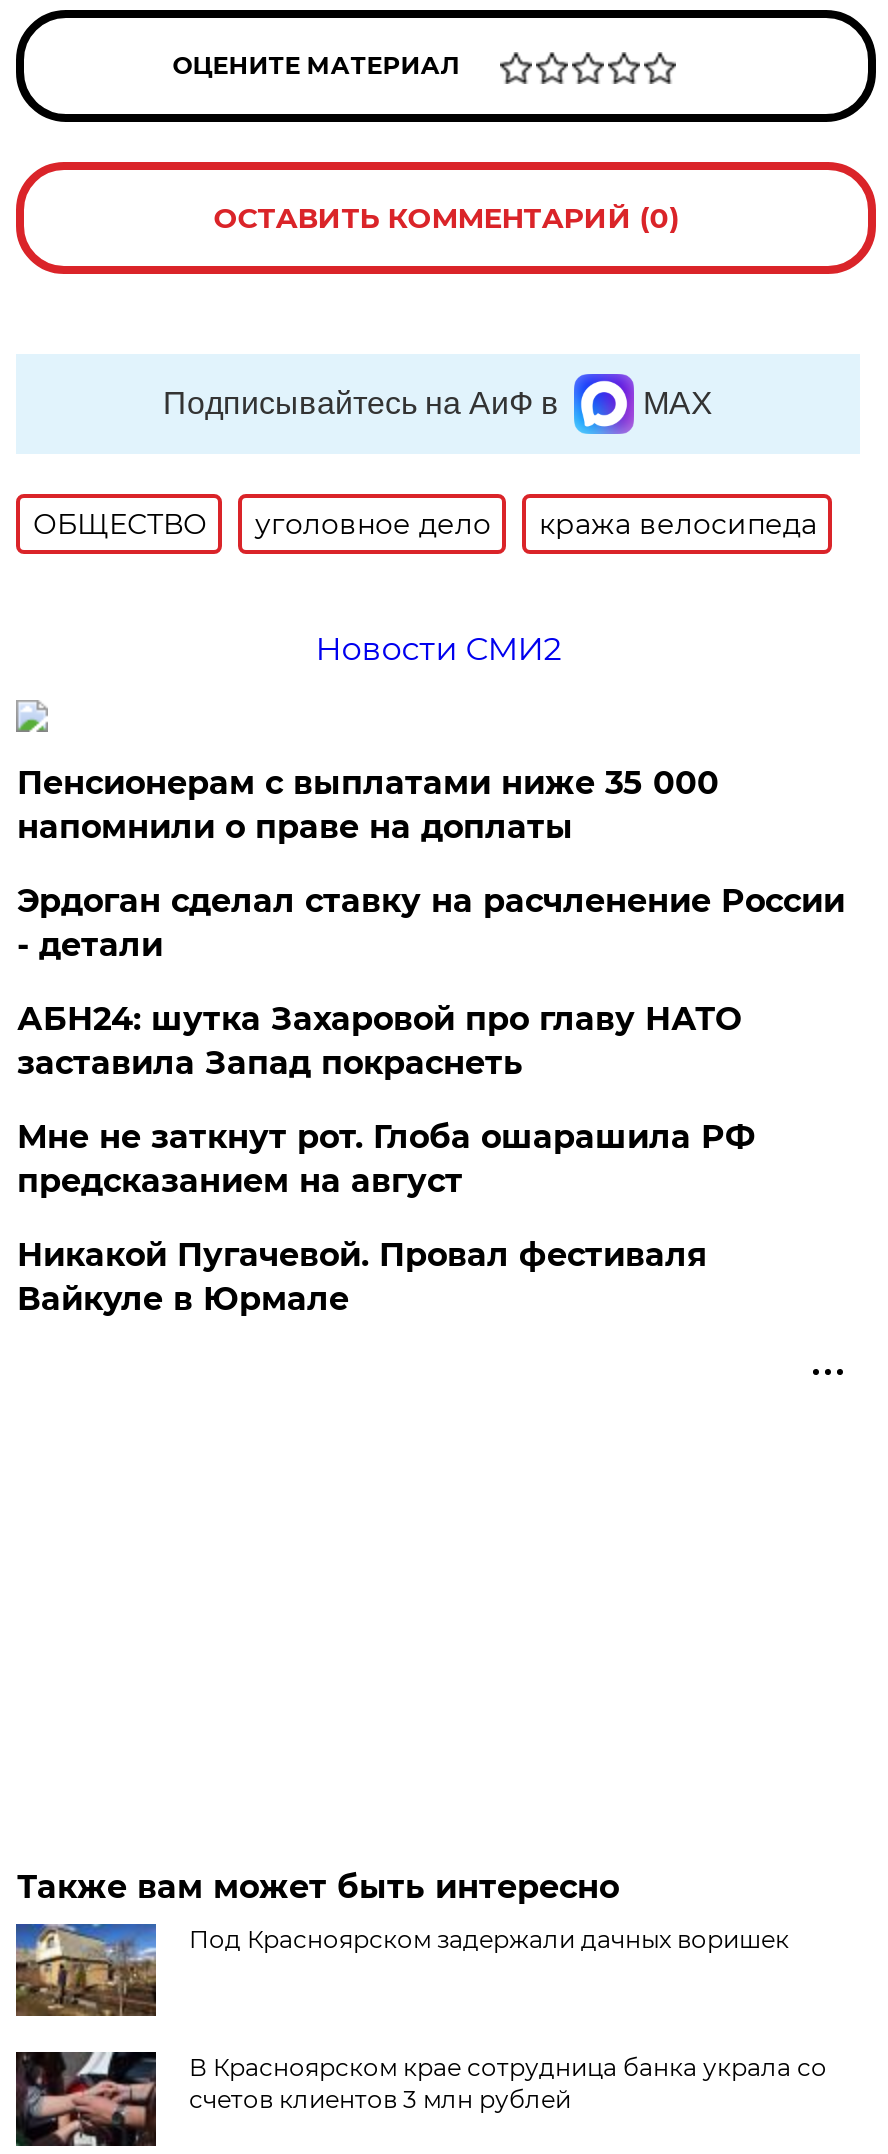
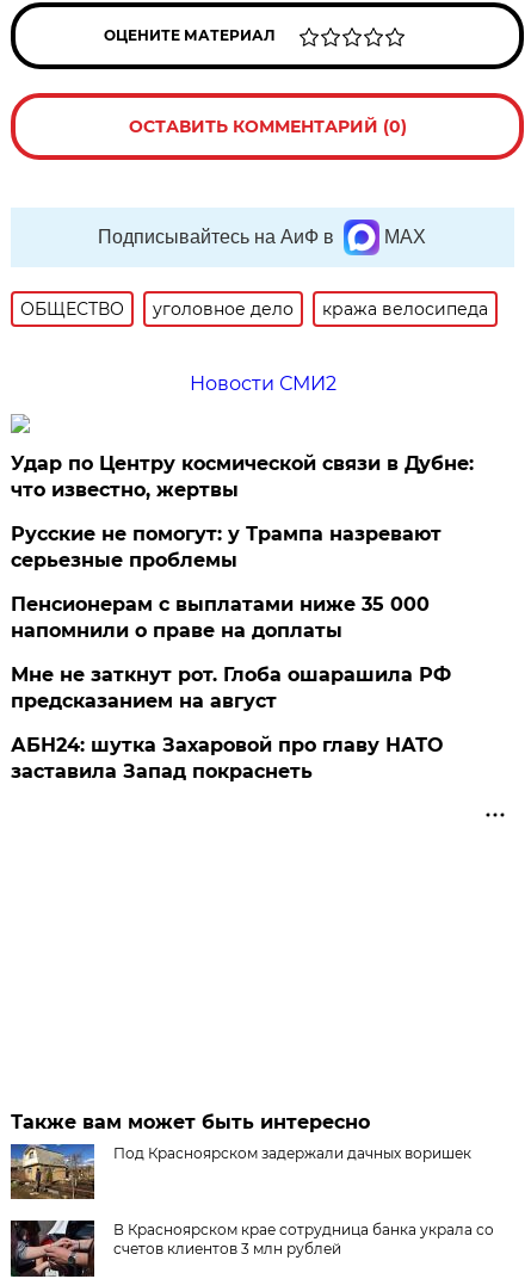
none -> [11,452,474,571] Удар по Центру космической связи в Дубне: | что известно, жертвы | Русские не помогут: у Трампа назревают | серьезные проблемы
moved [17,764,719,846] -> [11,593,430,642]: Пенсионерам с выплатами ниже 35 000 | напомнили о праве на доплаты
[17,882,845,964] Эрдоган сделал ставку на расчленение России | - детали -> none
moved [17,1000,741,1082] -> [11,734,443,783]: АБН24: шутка Захаровой про главу НАТО | заставила Запад покраснеть
[17,1236,707,1318] Никакой Пугачевой. Провал фестиваля | Вайкуле в Юрмале -> none

